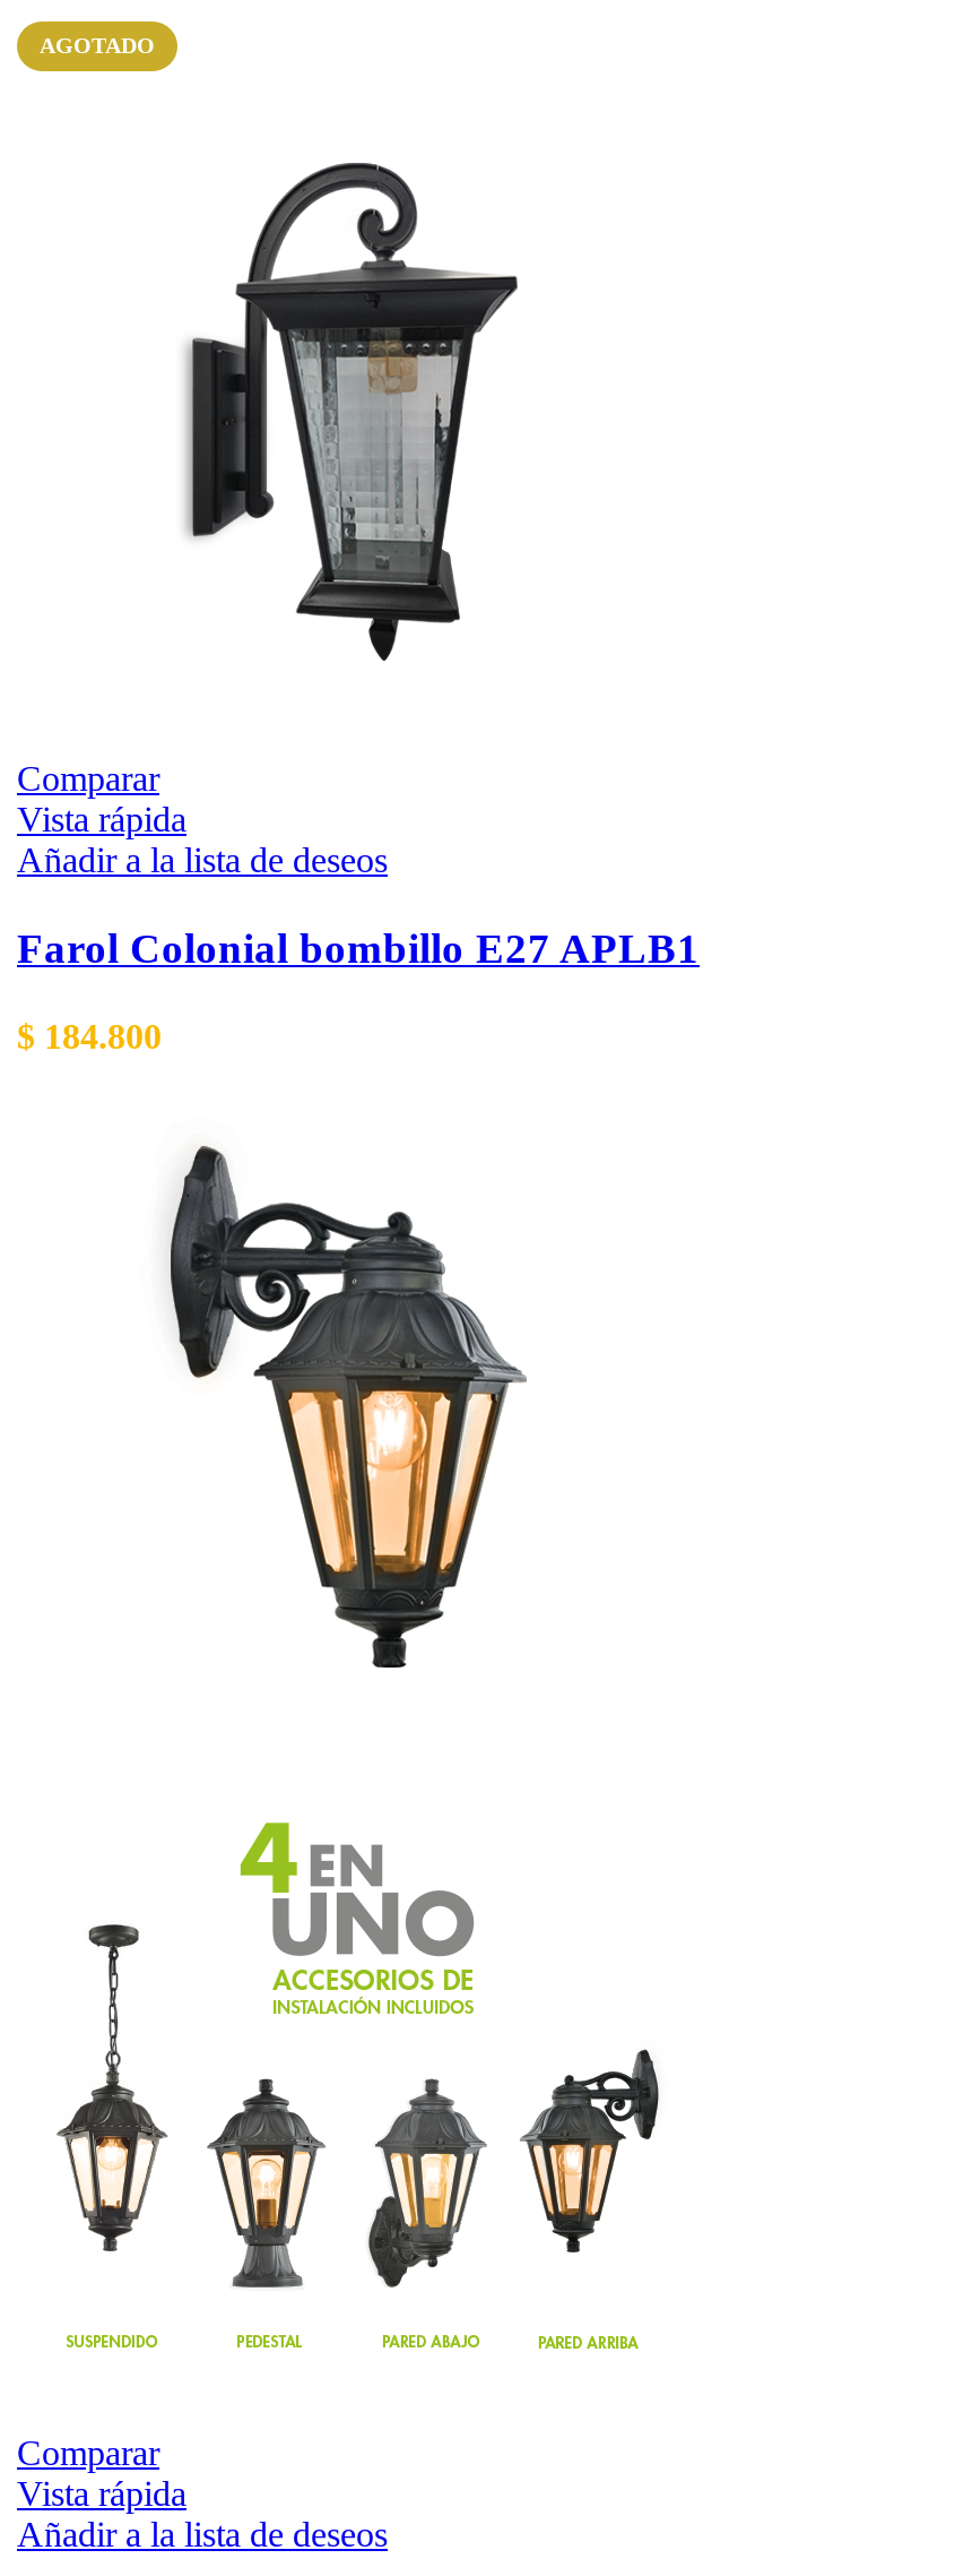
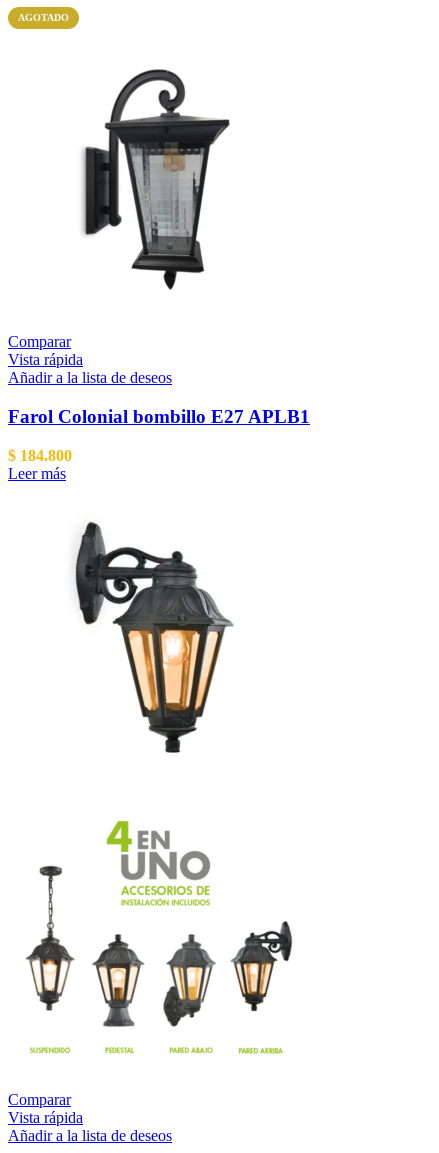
none -> [8,465,66,482] Leer más

